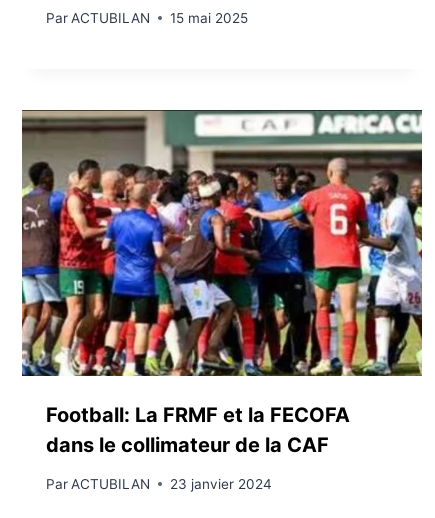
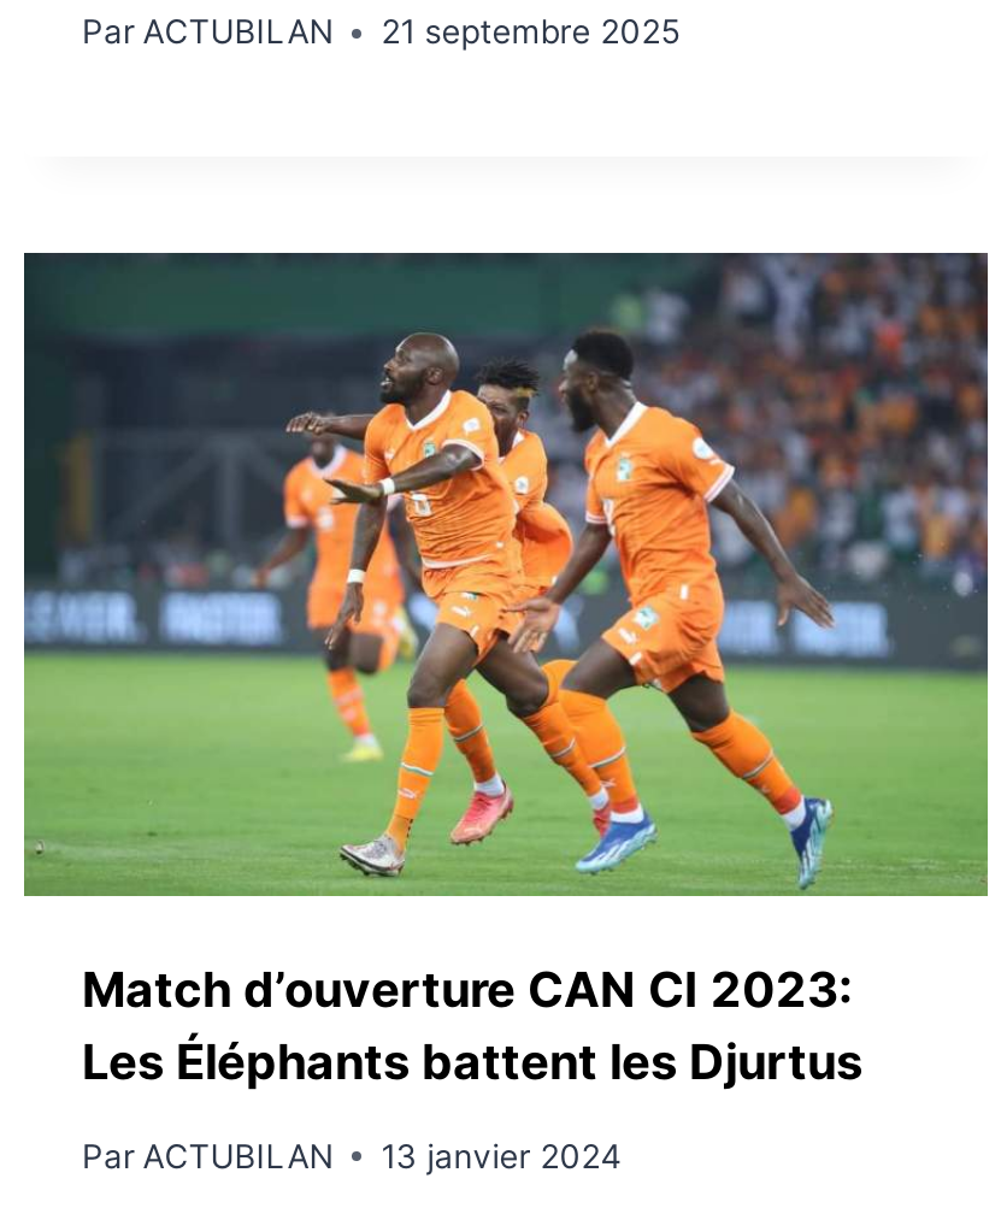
[46,10,248,26] Par ACTUBILAN 15 mai 2025 -> [82,12,680,51] Par ACTUBILAN 21 septembre 2025
[21,109,423,457] [image] | Football: La FRMF et la FECOFA | dans le collimateur de la CAF -> [22,249,990,1091] [image] | Match d’ouverture CAN CI 2023: | Les Éléphants battent les Djurtus
[46,476,272,492] Par ACTUBILAN 23 janvier 2024 -> [82,1135,622,1174] Par ACTUBILAN 13 janvier 2024

